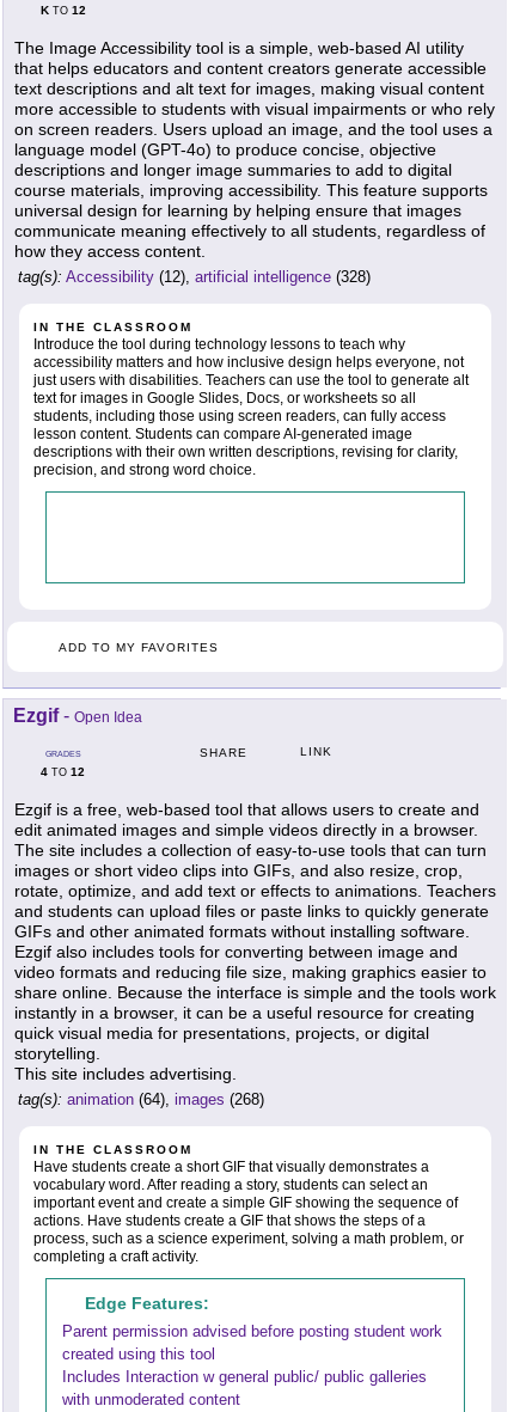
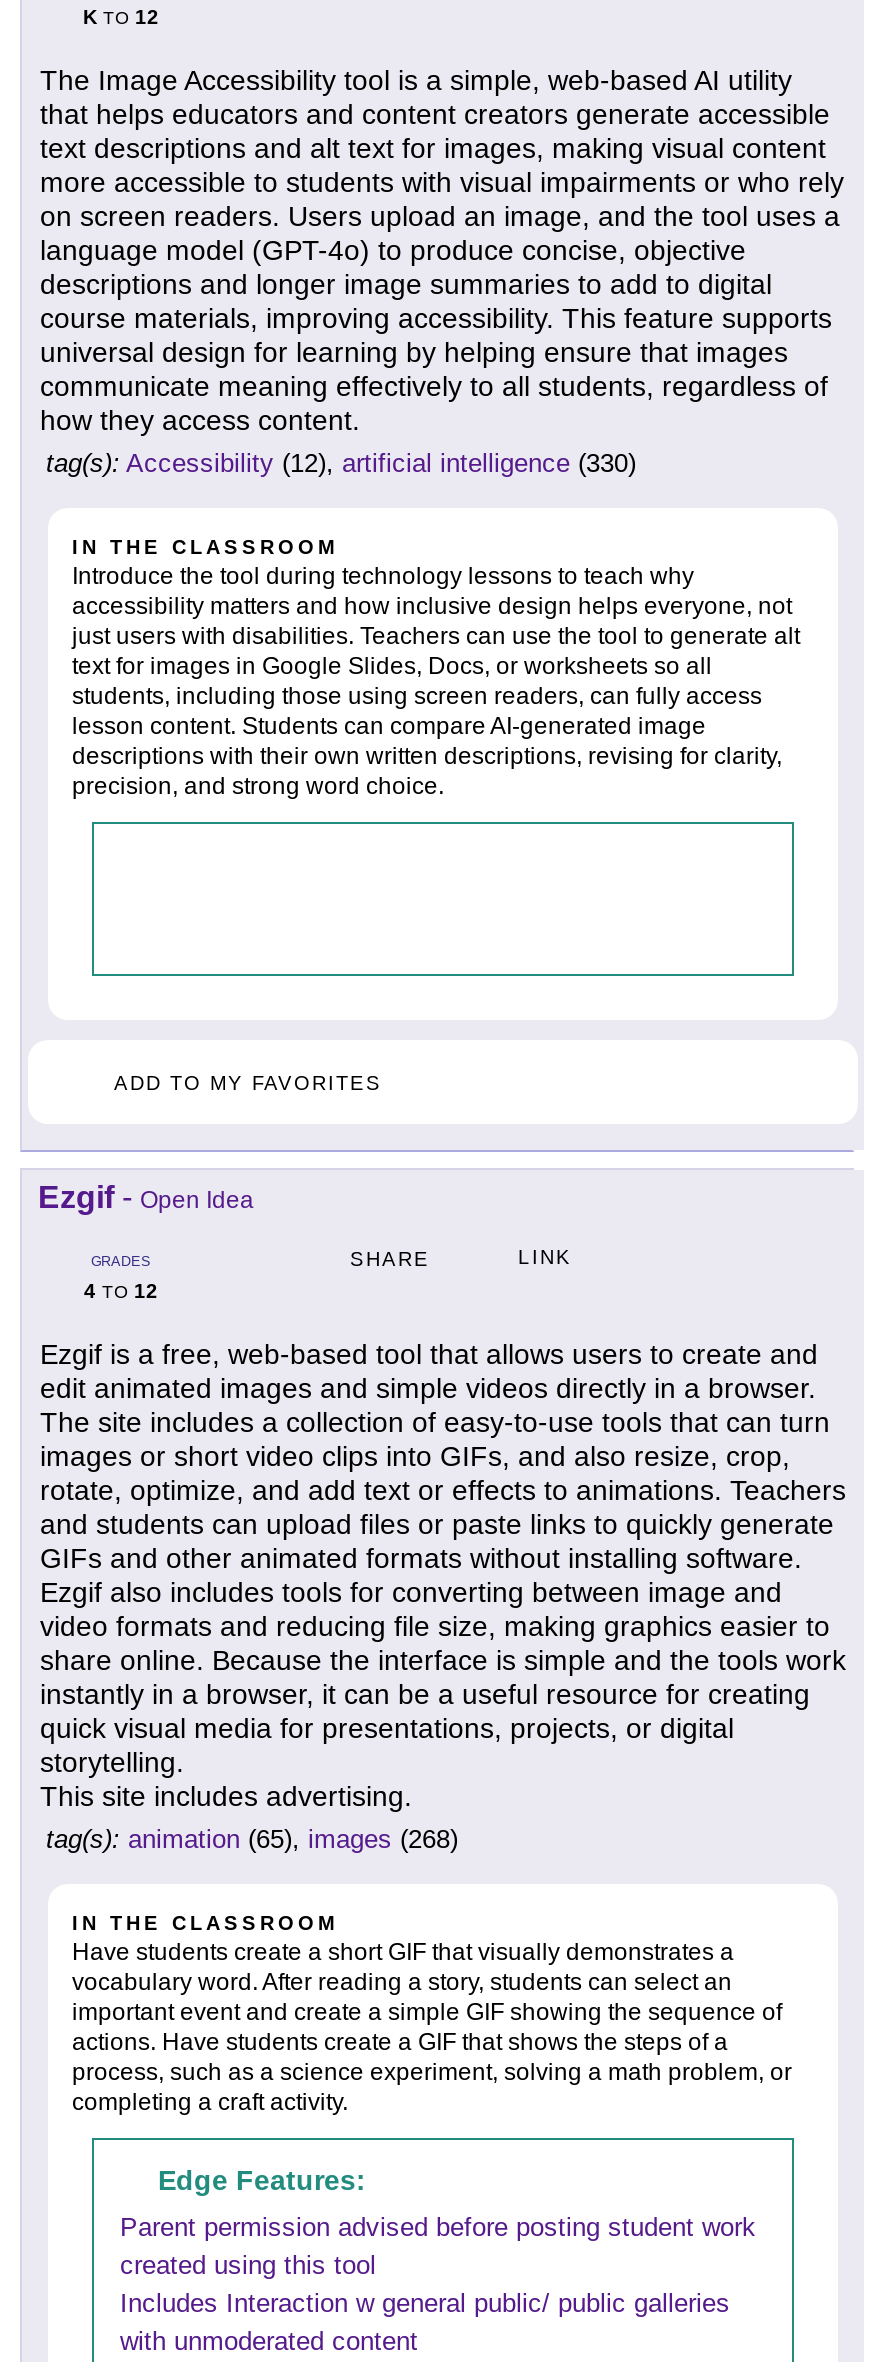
[18,268,371,286] tag(s): Accessibility (12), artificial intelligence (328) -> [46,449,636,479] tag(s): Accessibility (12), artificial intelligence (330)
[18,1091,264,1109] tag(s): animation (64), images (268) -> [46,1825,458,1855] tag(s): animation (65), images (268)

